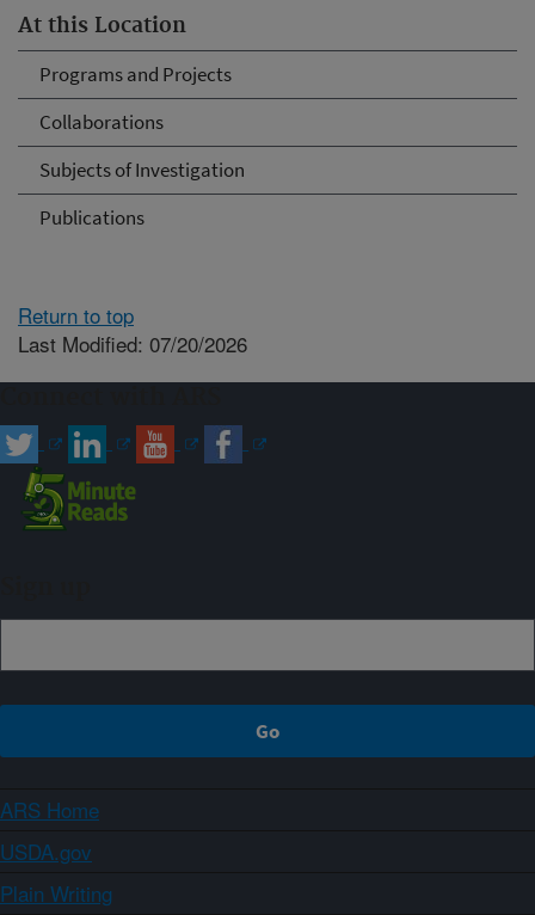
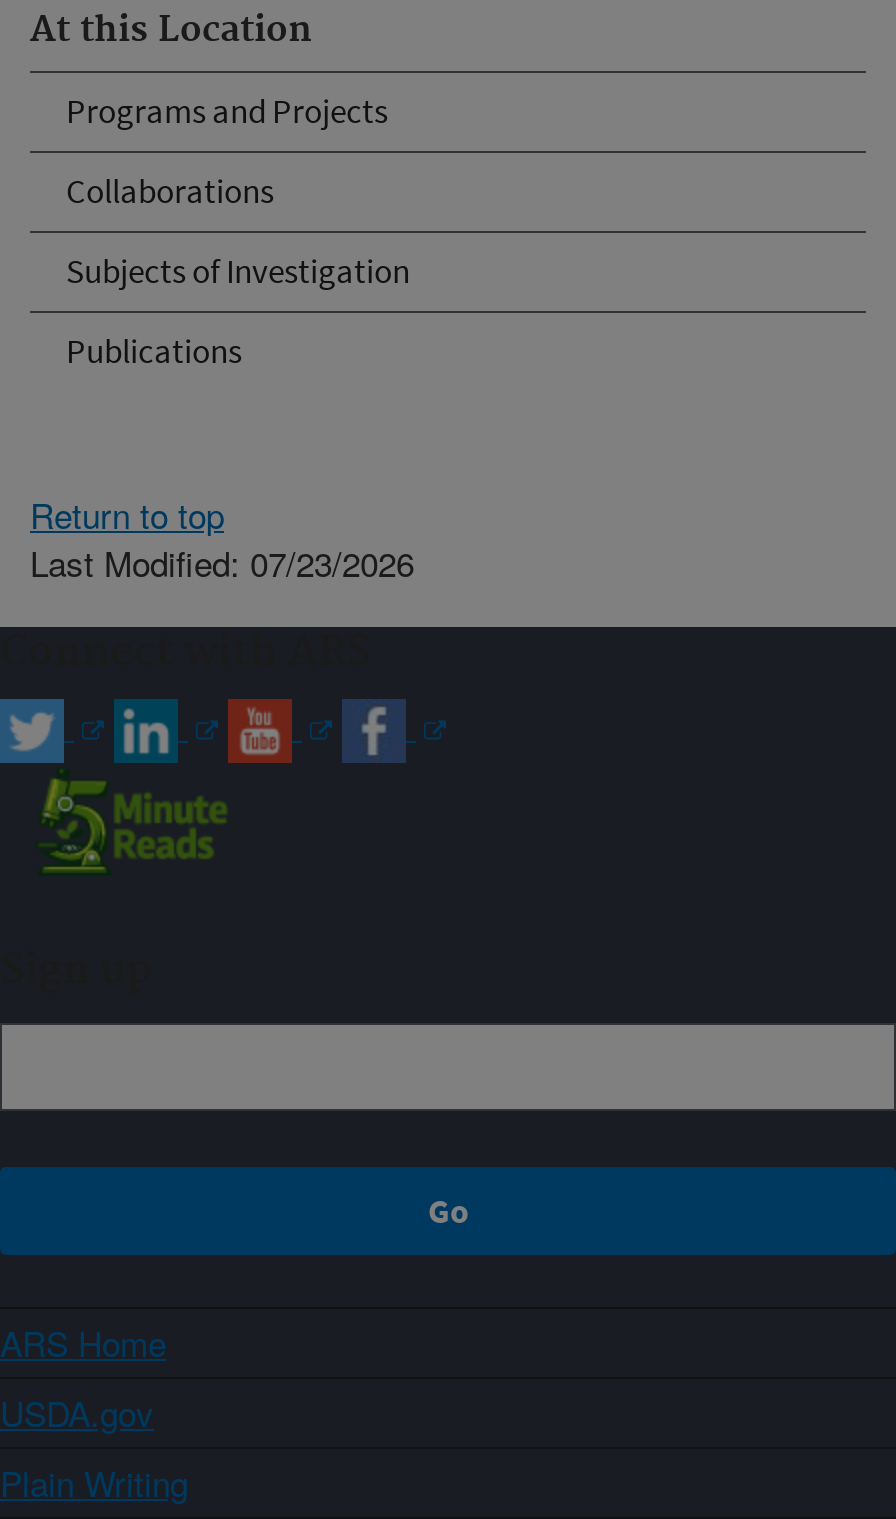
[18,328,247,358] Last Modified: 07/20/2026 -> [30,536,414,586] Last Modified: 07/23/2026

